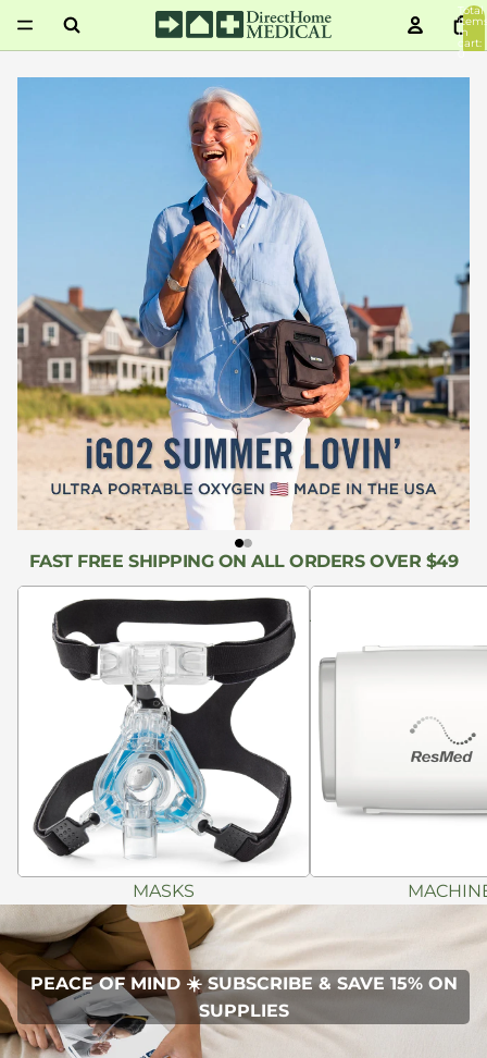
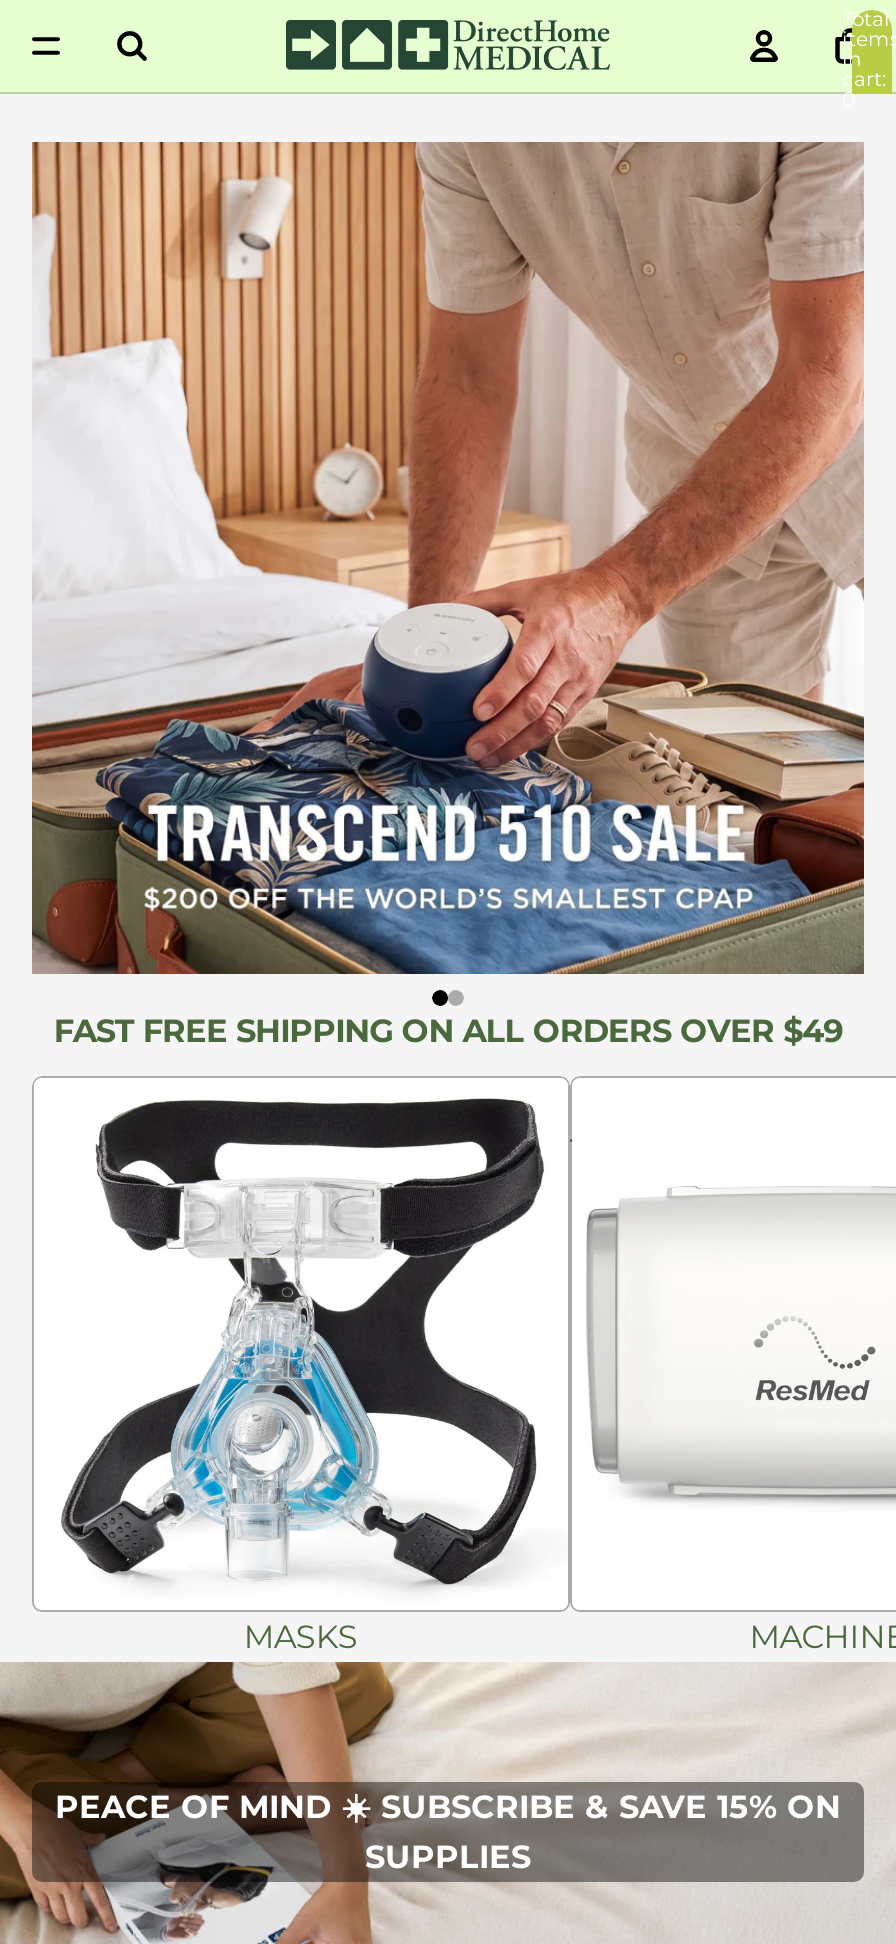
[16,76,471,530] [image] -> [30,140,866,976] [image]

